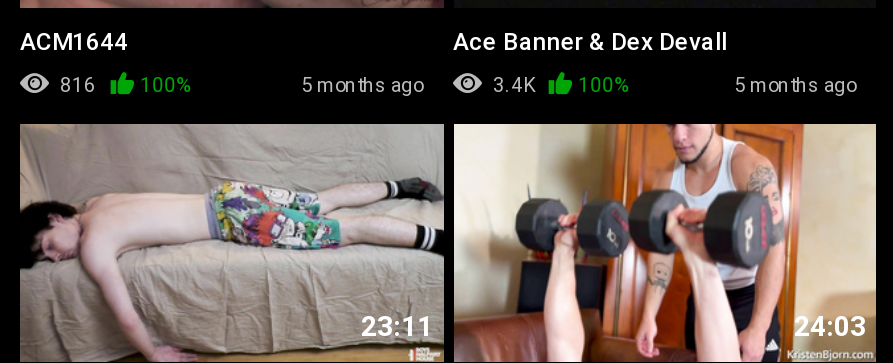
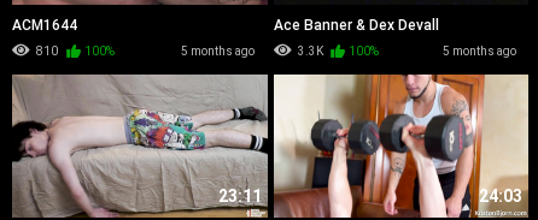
[60,75,96,97] 816 -> [36,45,58,58] 810
[493,75,628,97] 3.4K 100% -> [297,45,379,58] 3.3K 100%

